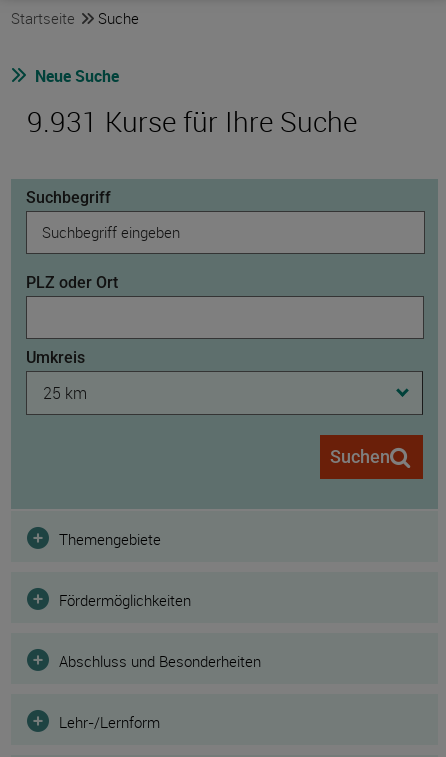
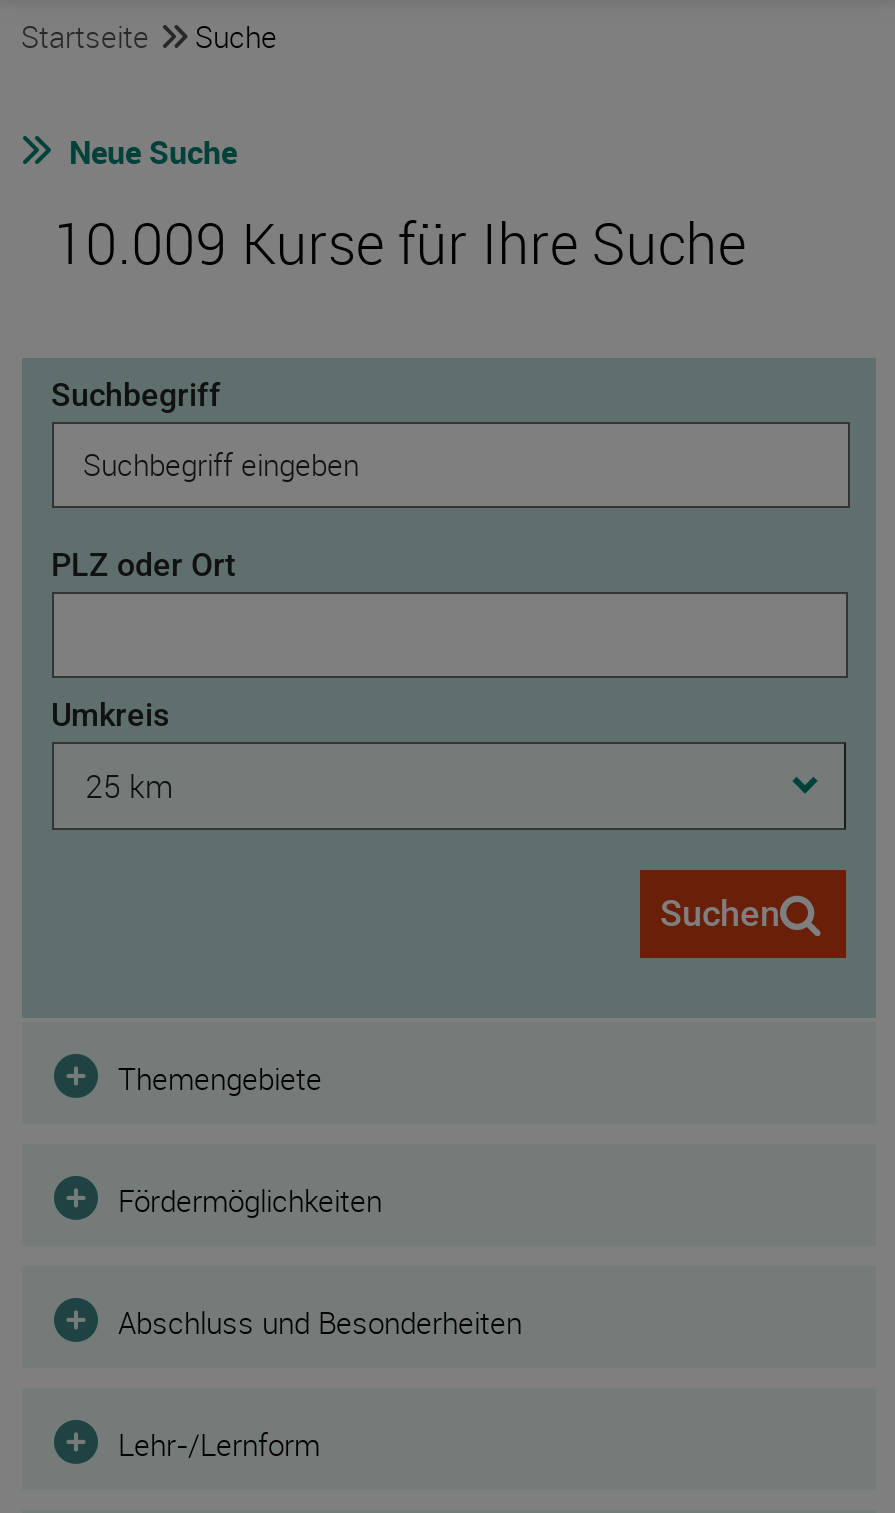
[27,103,357,140] 9.931 Kurse für Ihre Suche -> [54,206,746,280] 10.009 Kurse für Ihre Suche

